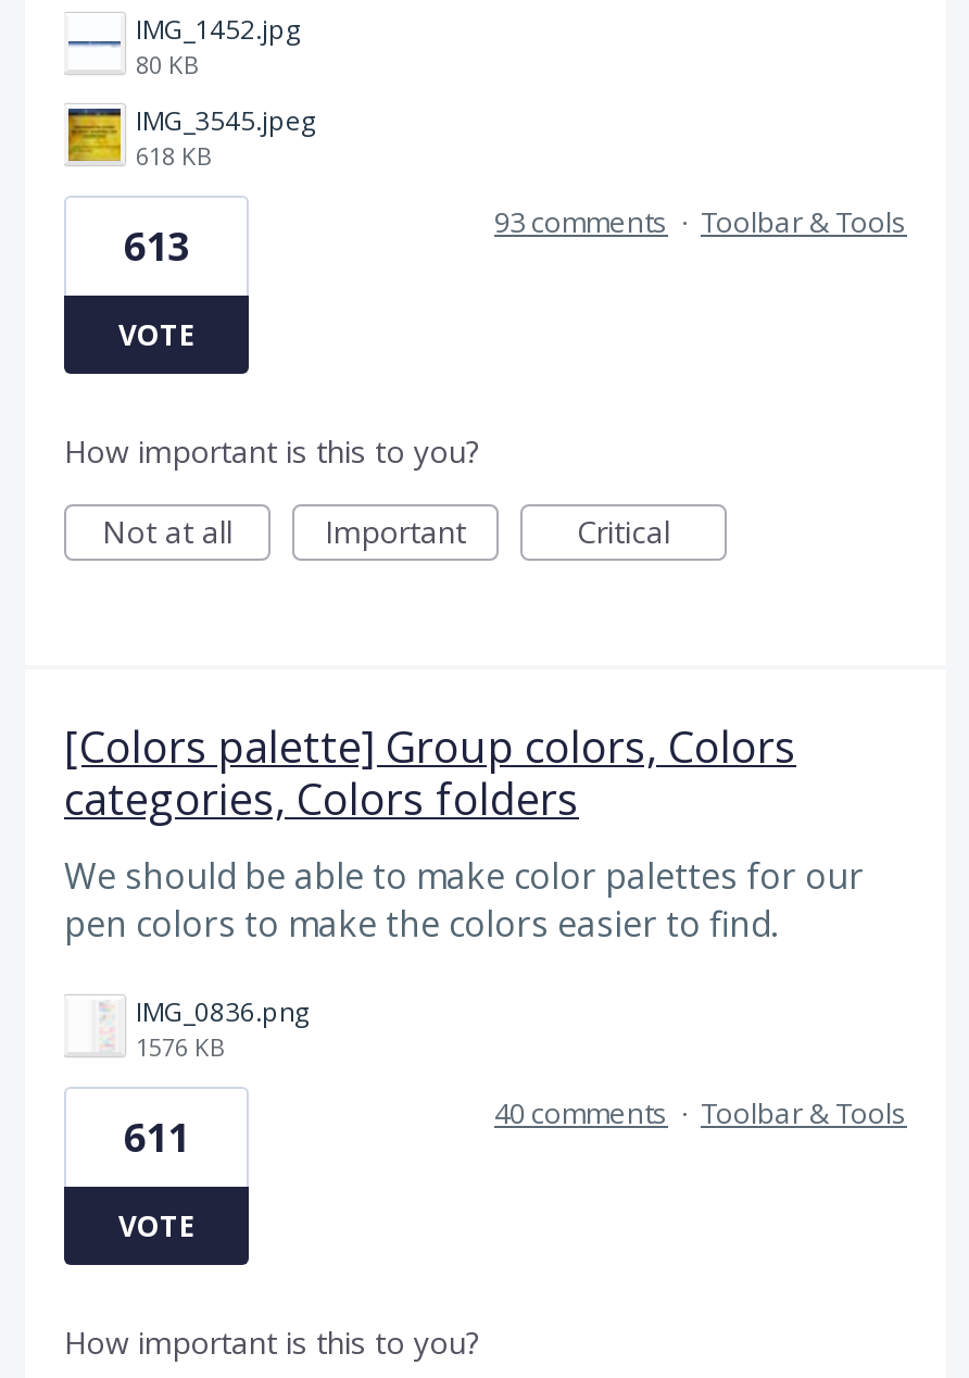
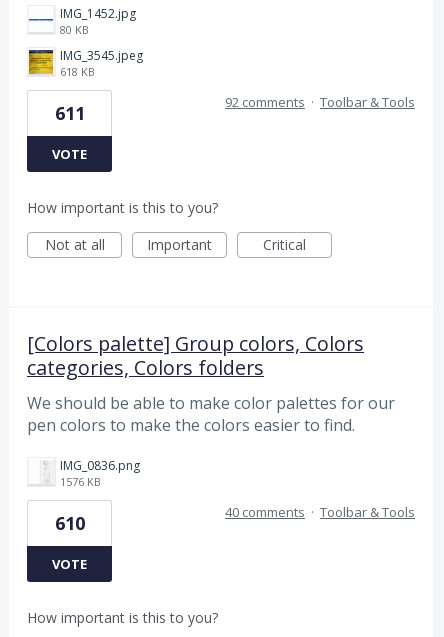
[494,202,907,241] 93 comments · Toolbar & Tools -> [225,93,415,111] 92 comments · Toolbar & Tools
[124,220,189,272] 613 -> [54,101,84,125] 611
[124,1112,189,1164] 611 -> [54,511,84,535] 610

